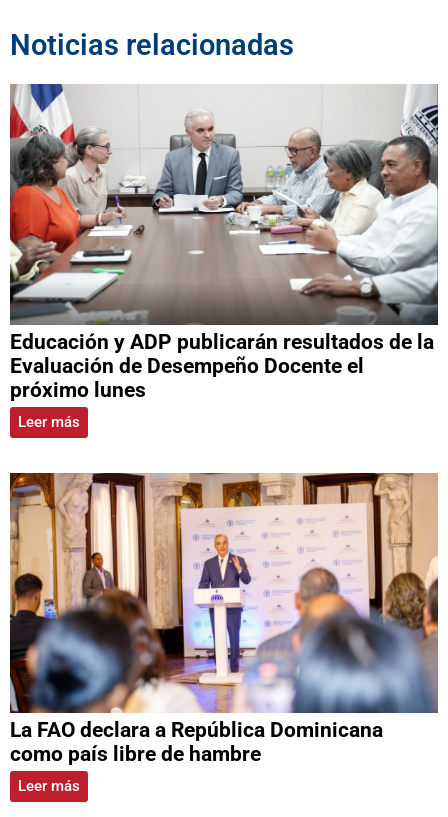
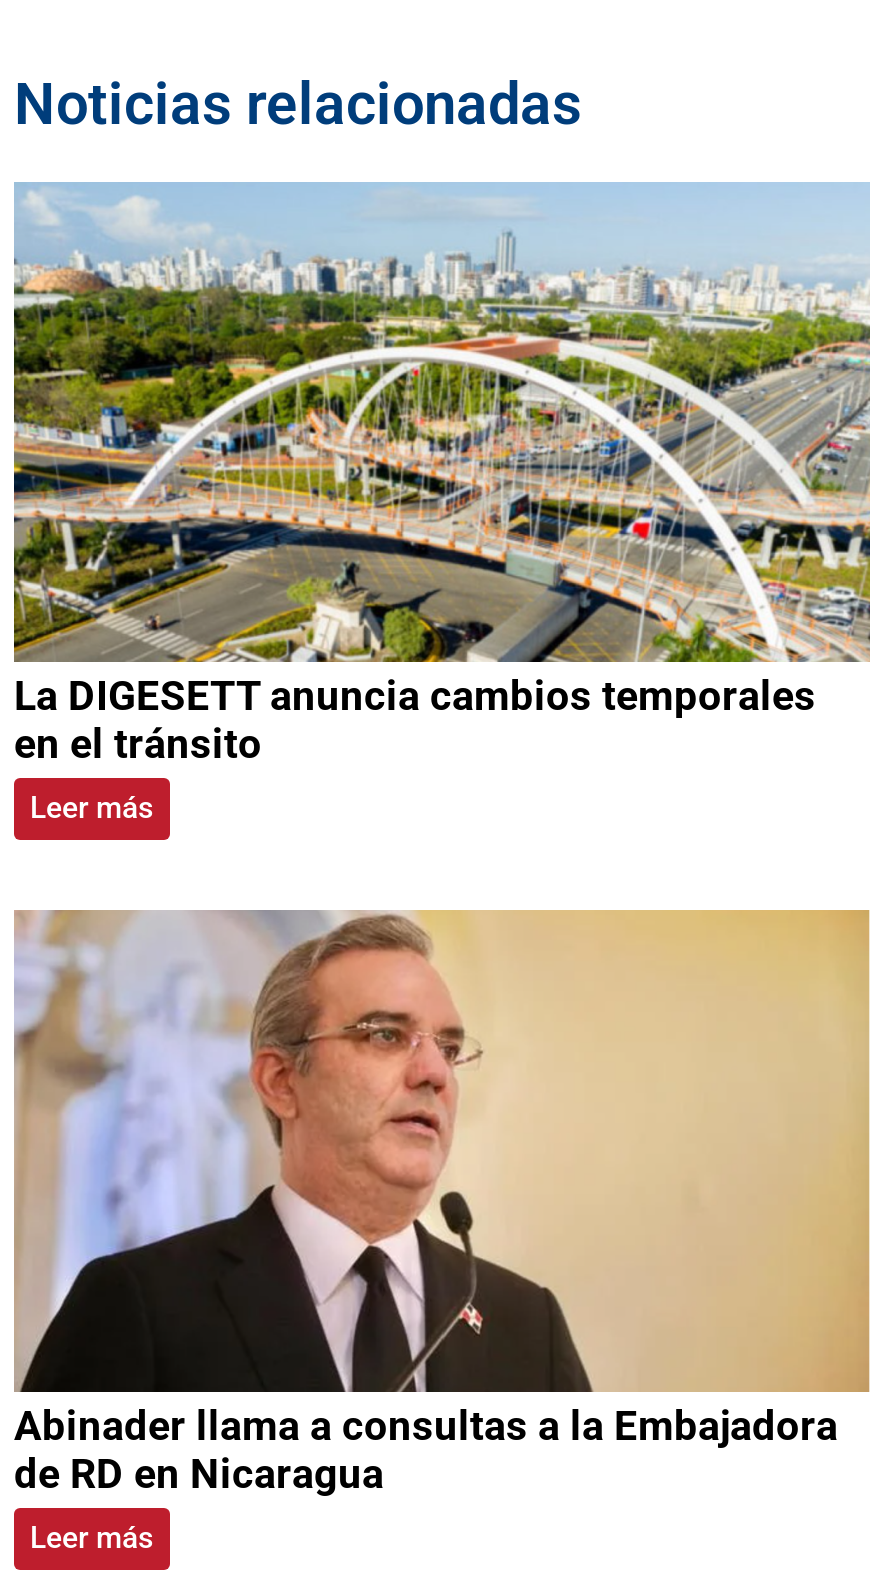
[9,83,439,402] [image] | Educación y ADP publicarán resultados de la | Evaluación de Desempeño Docente el | próximo lunes -> [12,181,872,768] [image] | La DIGESETT anuncia cambios temporales | en el tránsito
[9,472,439,766] [image] | La FAO declara a República Dominicana | como país libre de hambre -> [14,909,870,1498] [image] | Abinader llama a consultas a la Embajadora | de RD en Nicaragua

